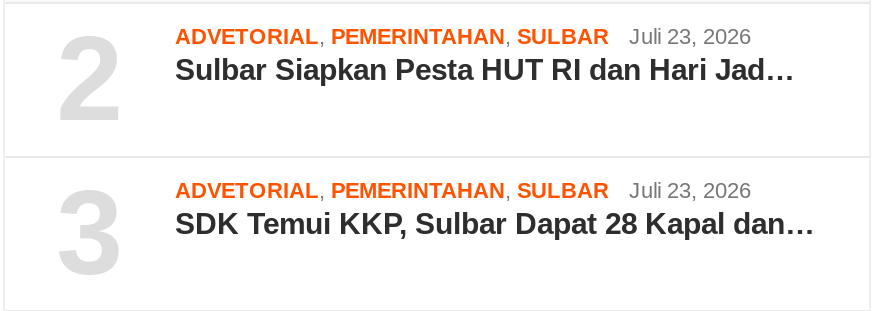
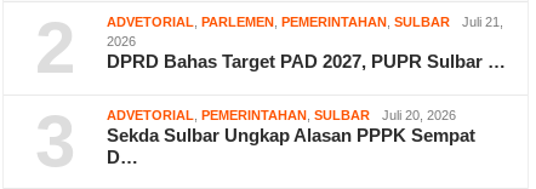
[175,23,795,85] ADVETORIAL, PEMERINTAHAN, SULBAR | Juli 23, 2026 | Sulbar Siapkan Pesta HUT RI dan Hari Jad… -> [107,15,506,72] ADVETORIAL, PARLEMEN, PEMERINTAHAN, SULBAR | Juli 21, | 2026 | DPRD Bahas Target PAD 2027, PUPR Sulbar …
[175,177,815,239] Juli 23, 2026 | SDK Temui KKP, Sulbar Dapat 28 Kapal dan… -> [107,108,475,167] Juli 20, 2026 | Sekda Sulbar Ungkap Alasan PPPK Sempat | D…

